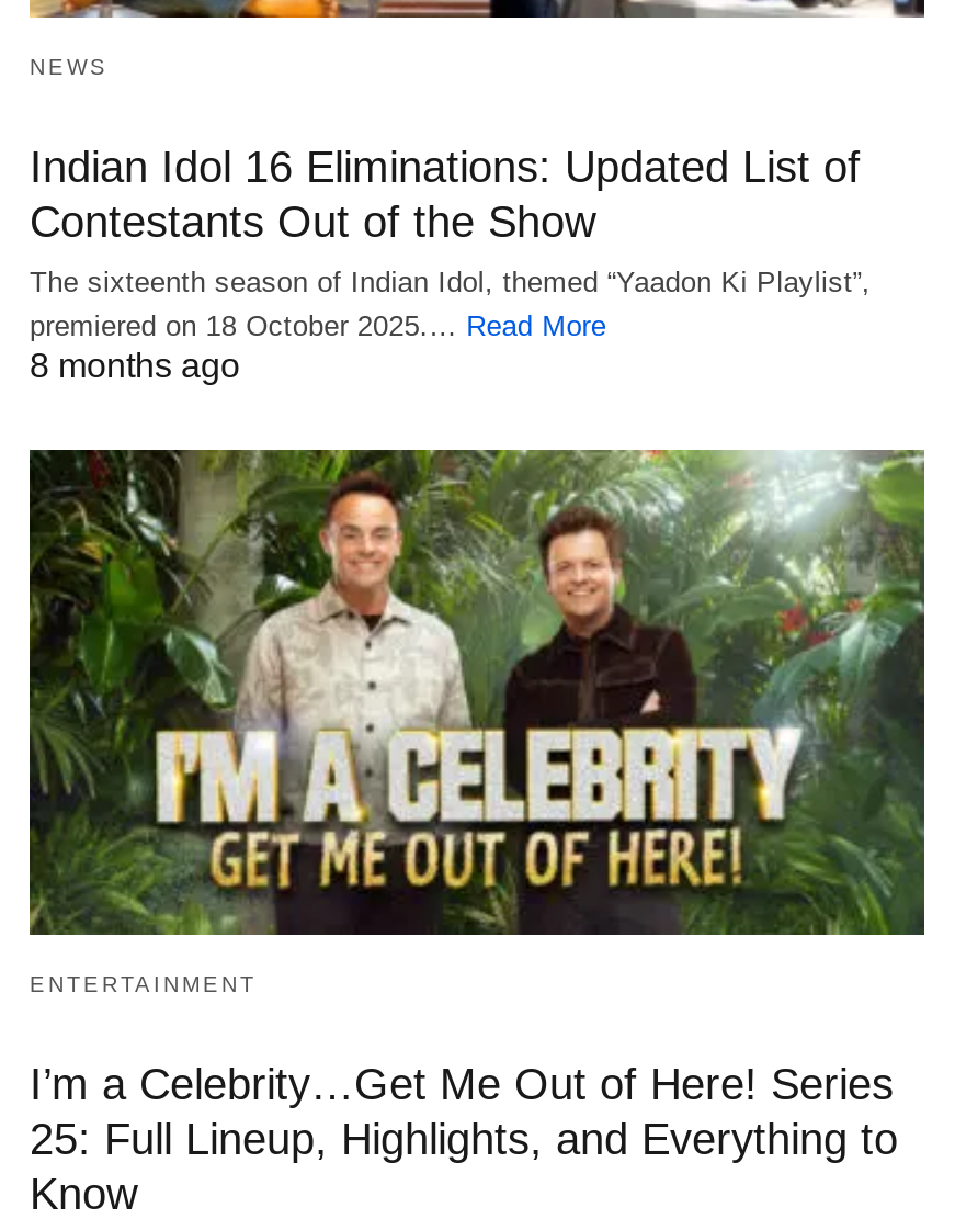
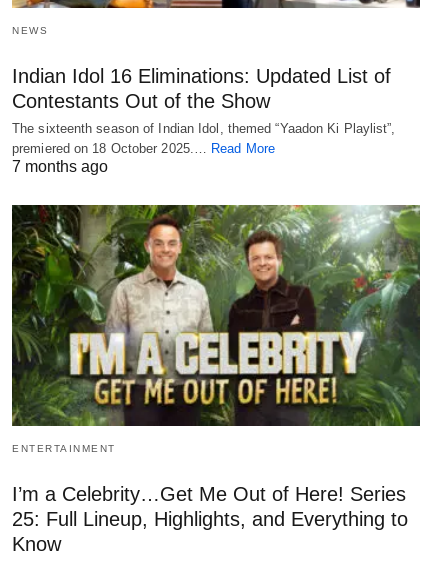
[30,346,240,383] 8 months ago -> [12,158,108,175] 7 months ago

